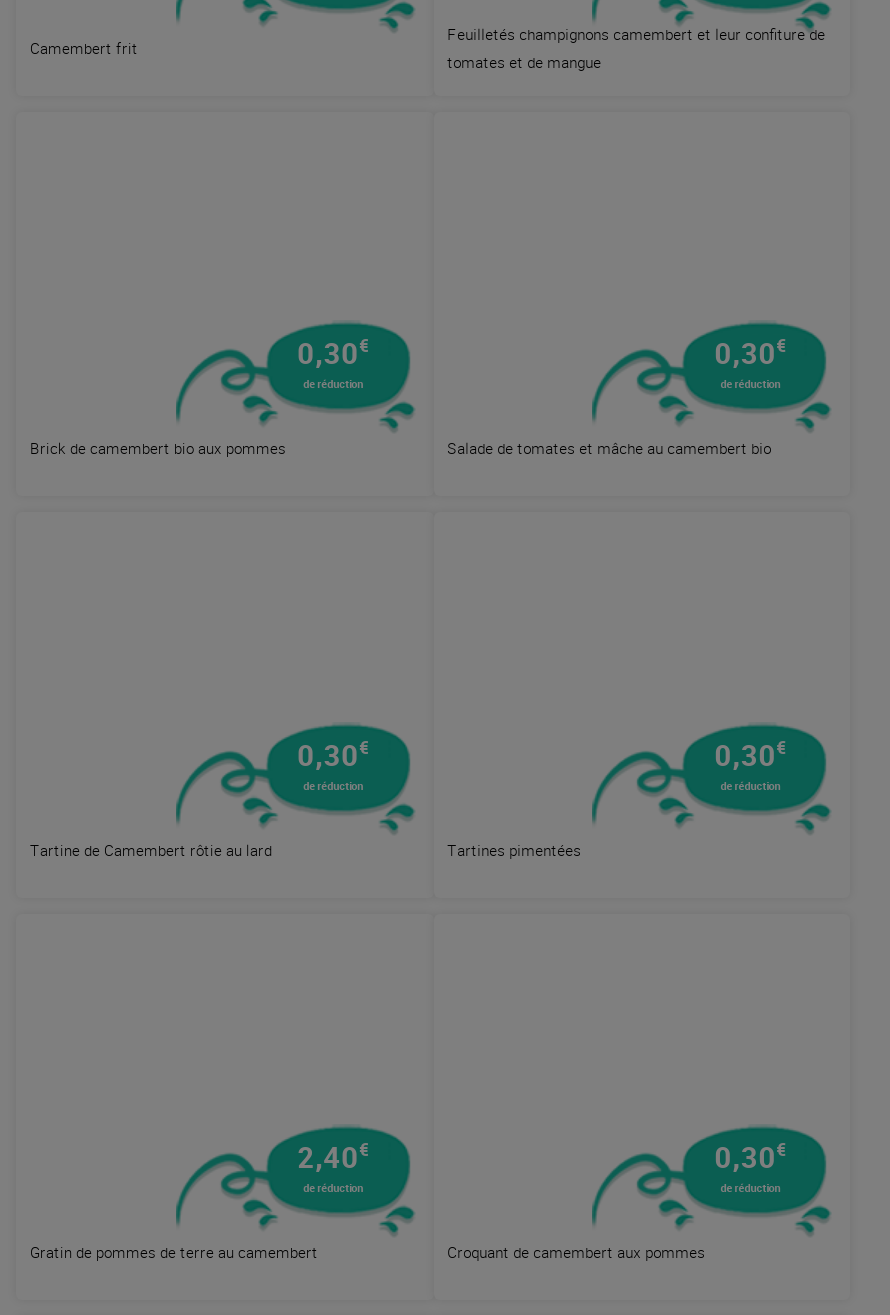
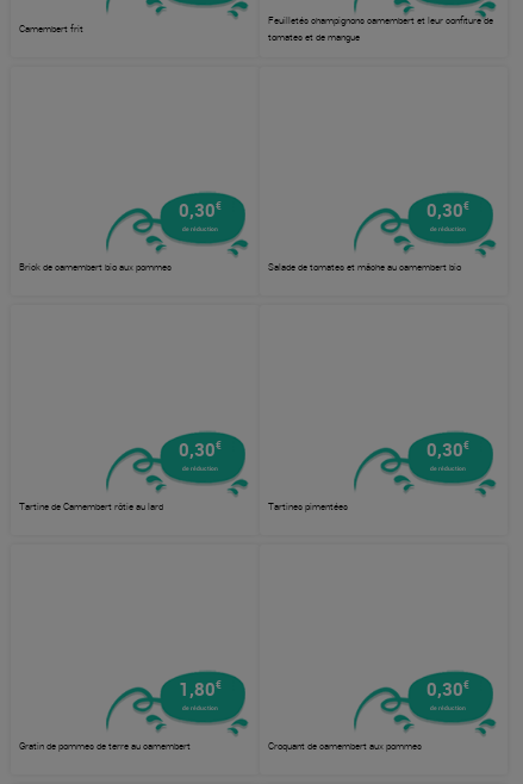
[297,1135,369,1176] 2,40€ -> [178,676,221,701] 1,80€

